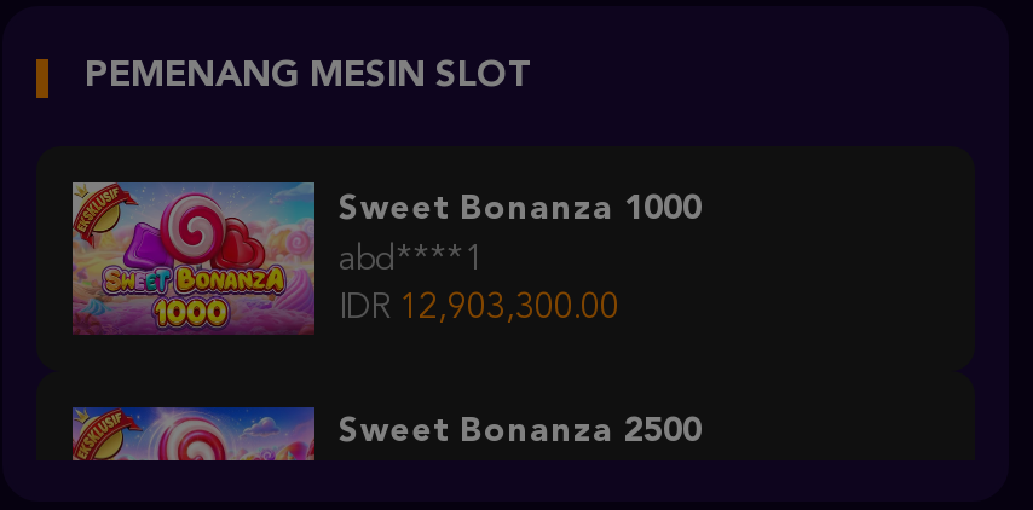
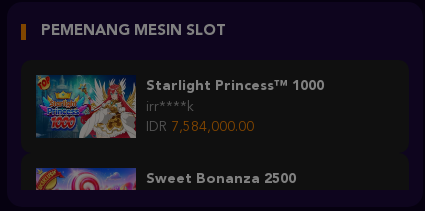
[70,179,702,336] [image] | Sweet Bonanza 1000 -> [35,75,324,139] [image] | Starlight Princess™ 1000
[339,242,619,324] abd****1 | IDR 12,903,300.00 -> [146,100,254,134] irr****k | IDR 7,584,000.00

